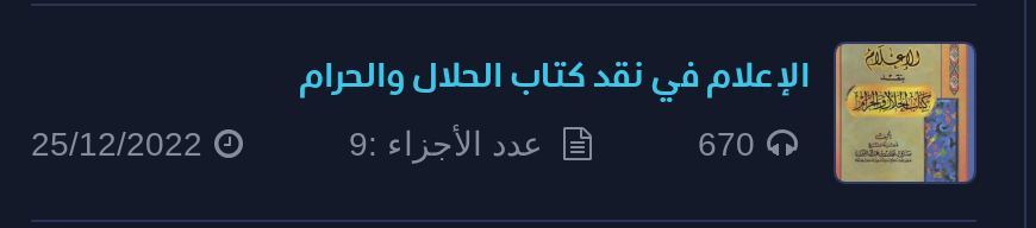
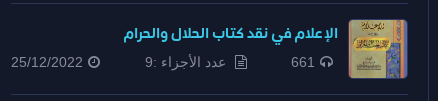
[698,125,755,163] 670 -> [291,54,315,70] 661

